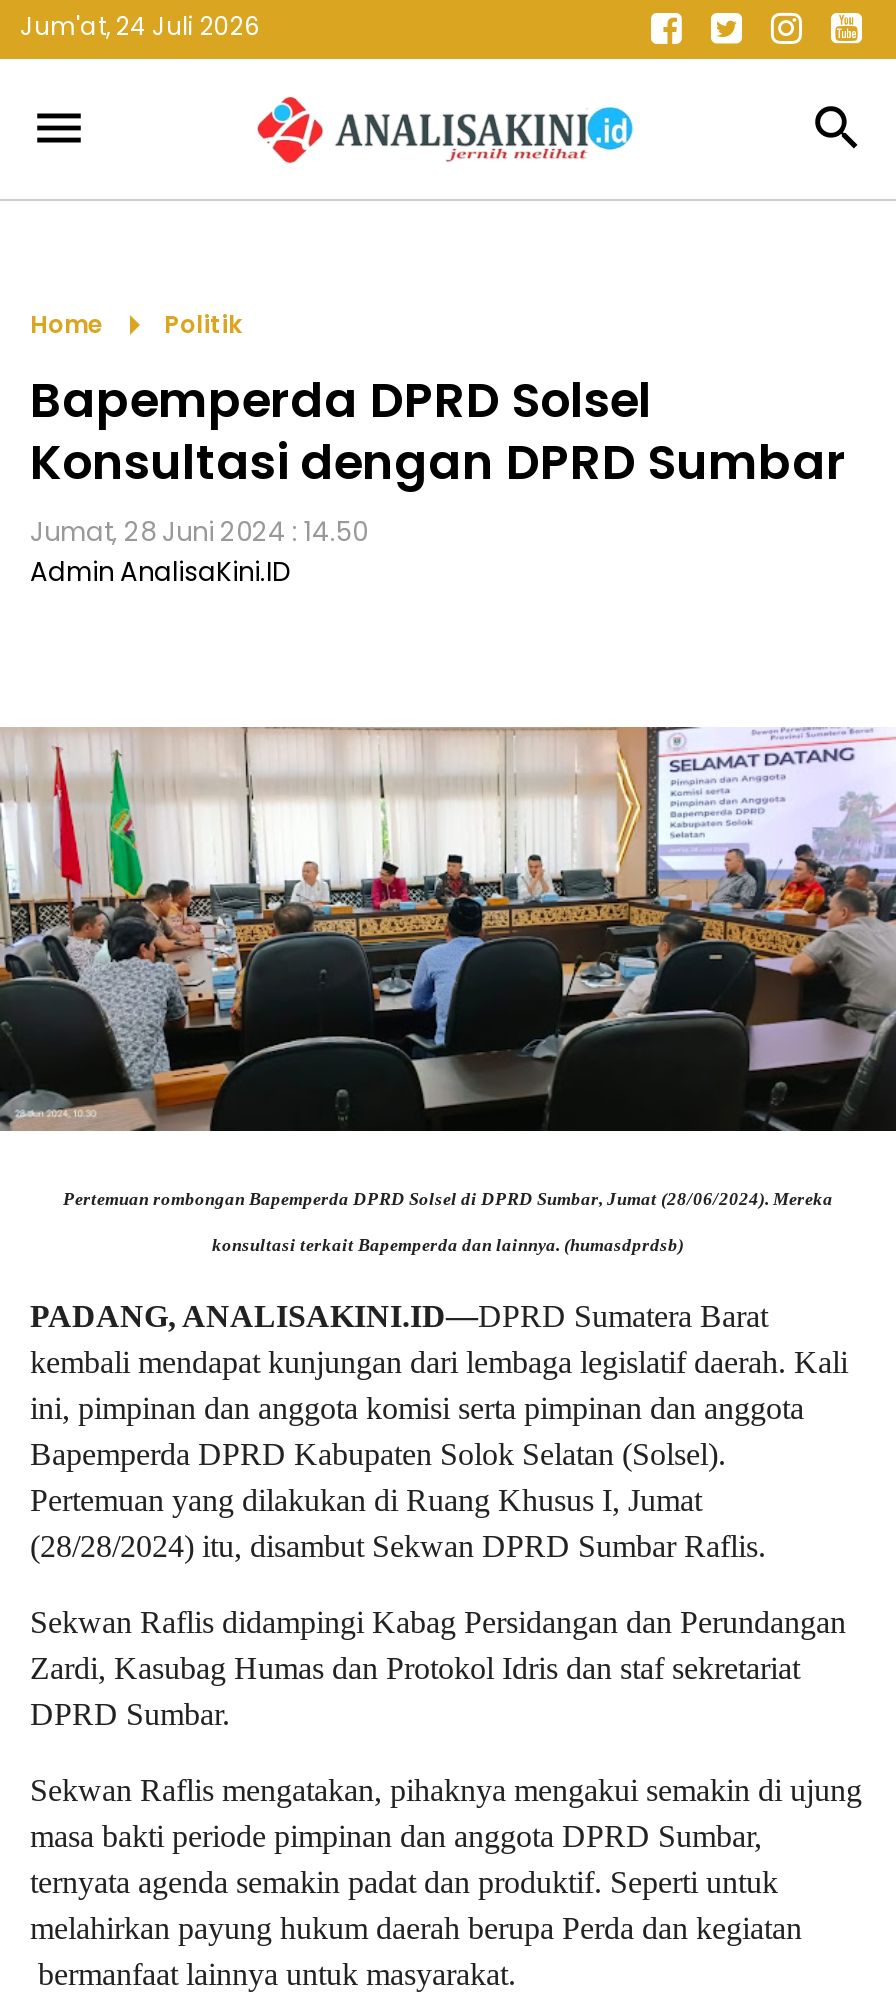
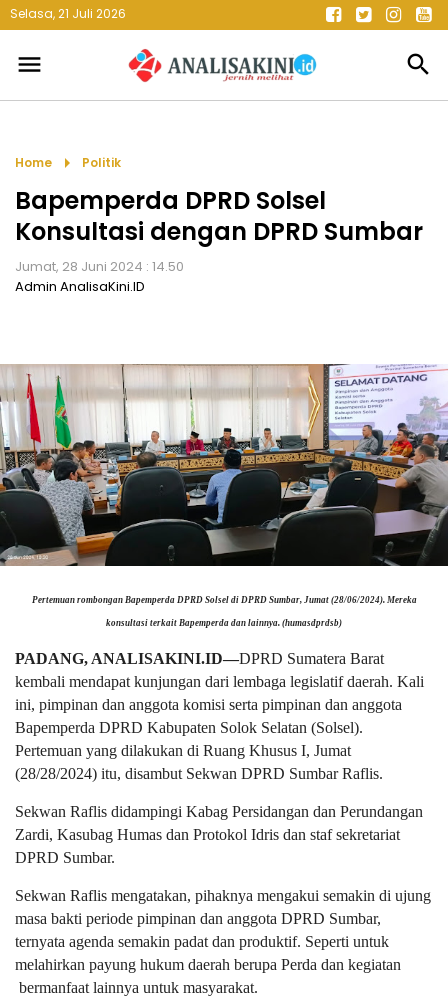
[20,9,260,43] Jum'at, 24 Juli 2026 -> [10,5,126,22] Selasa, 21 Juli 2026

